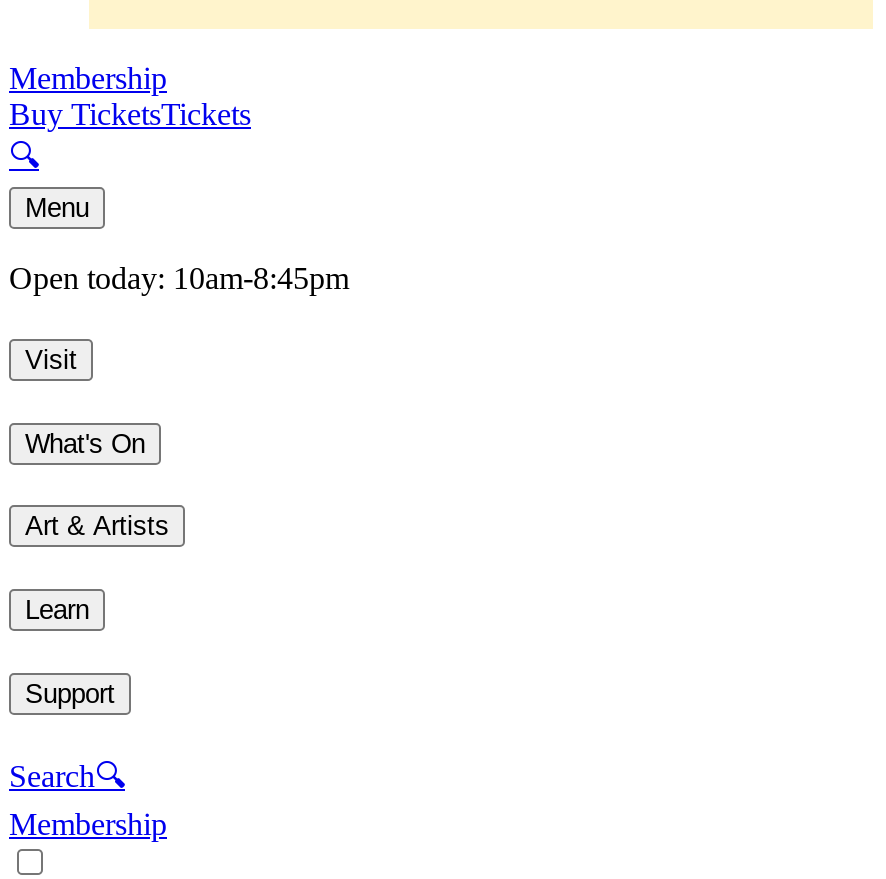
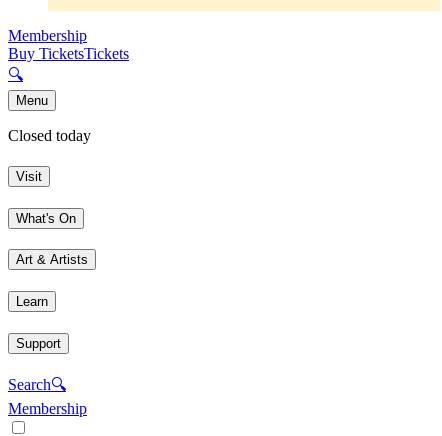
[9,262,349,296] Open today: 10am-8:45pm -> [8,127,91,144] Closed today

